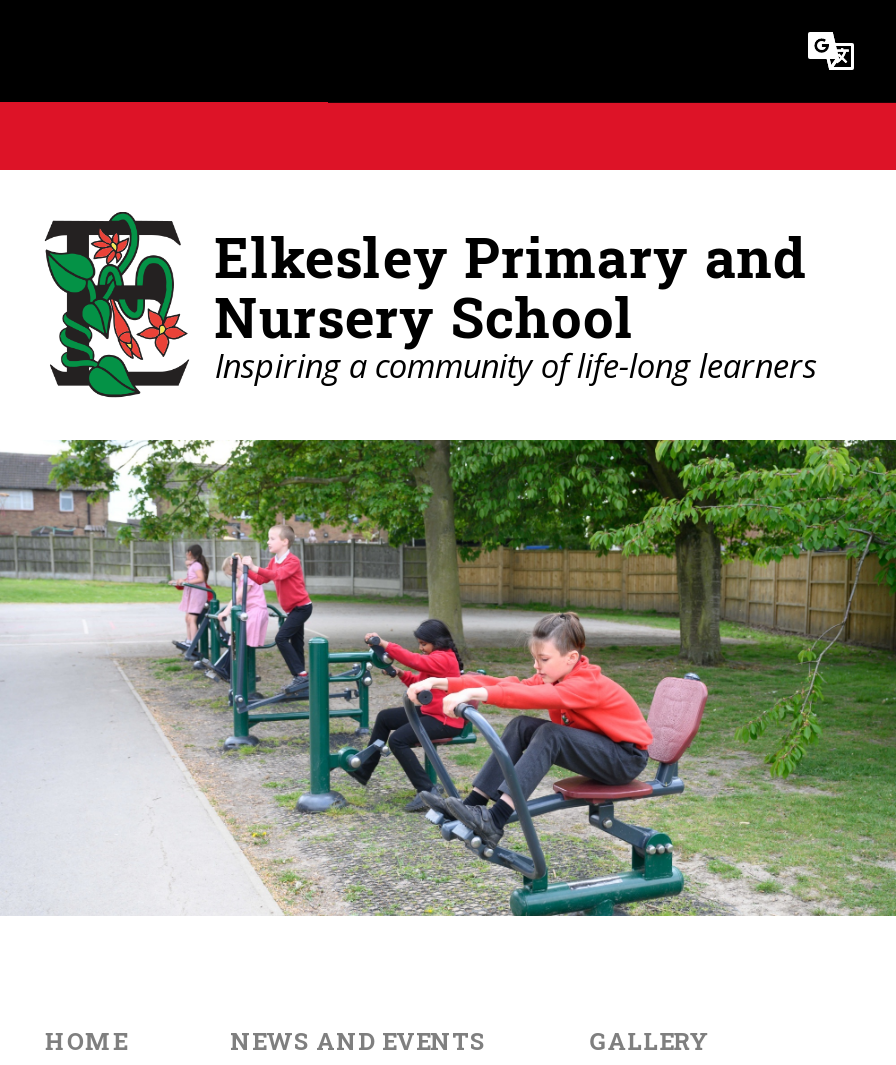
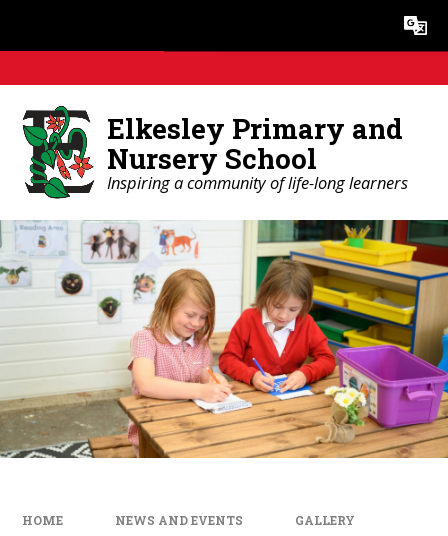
[6,438,890,918] [image] -> [3,219,445,459] [image]

